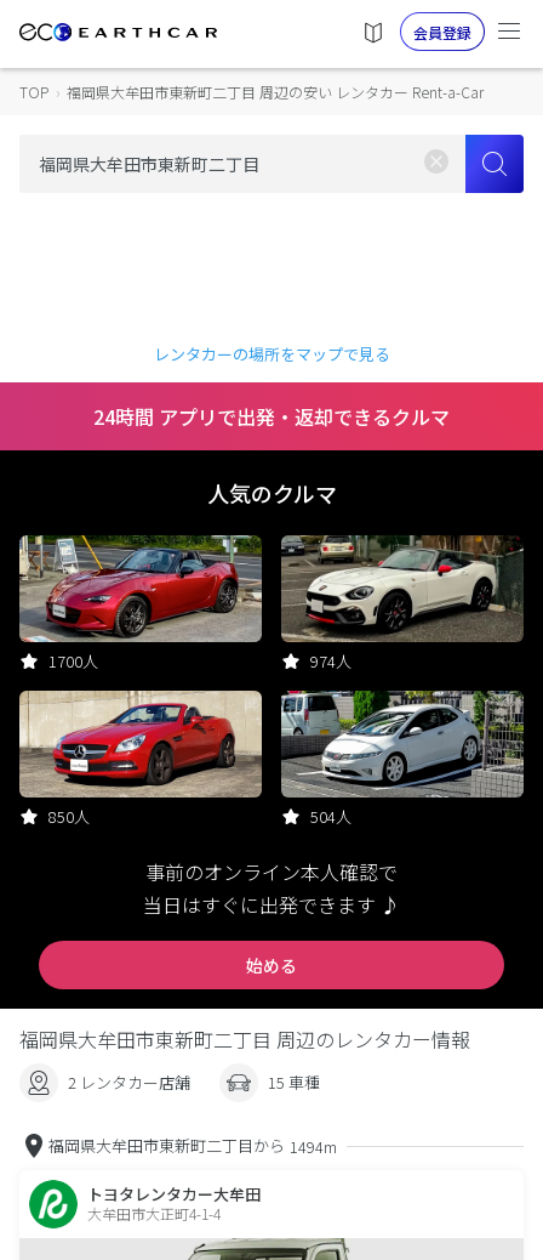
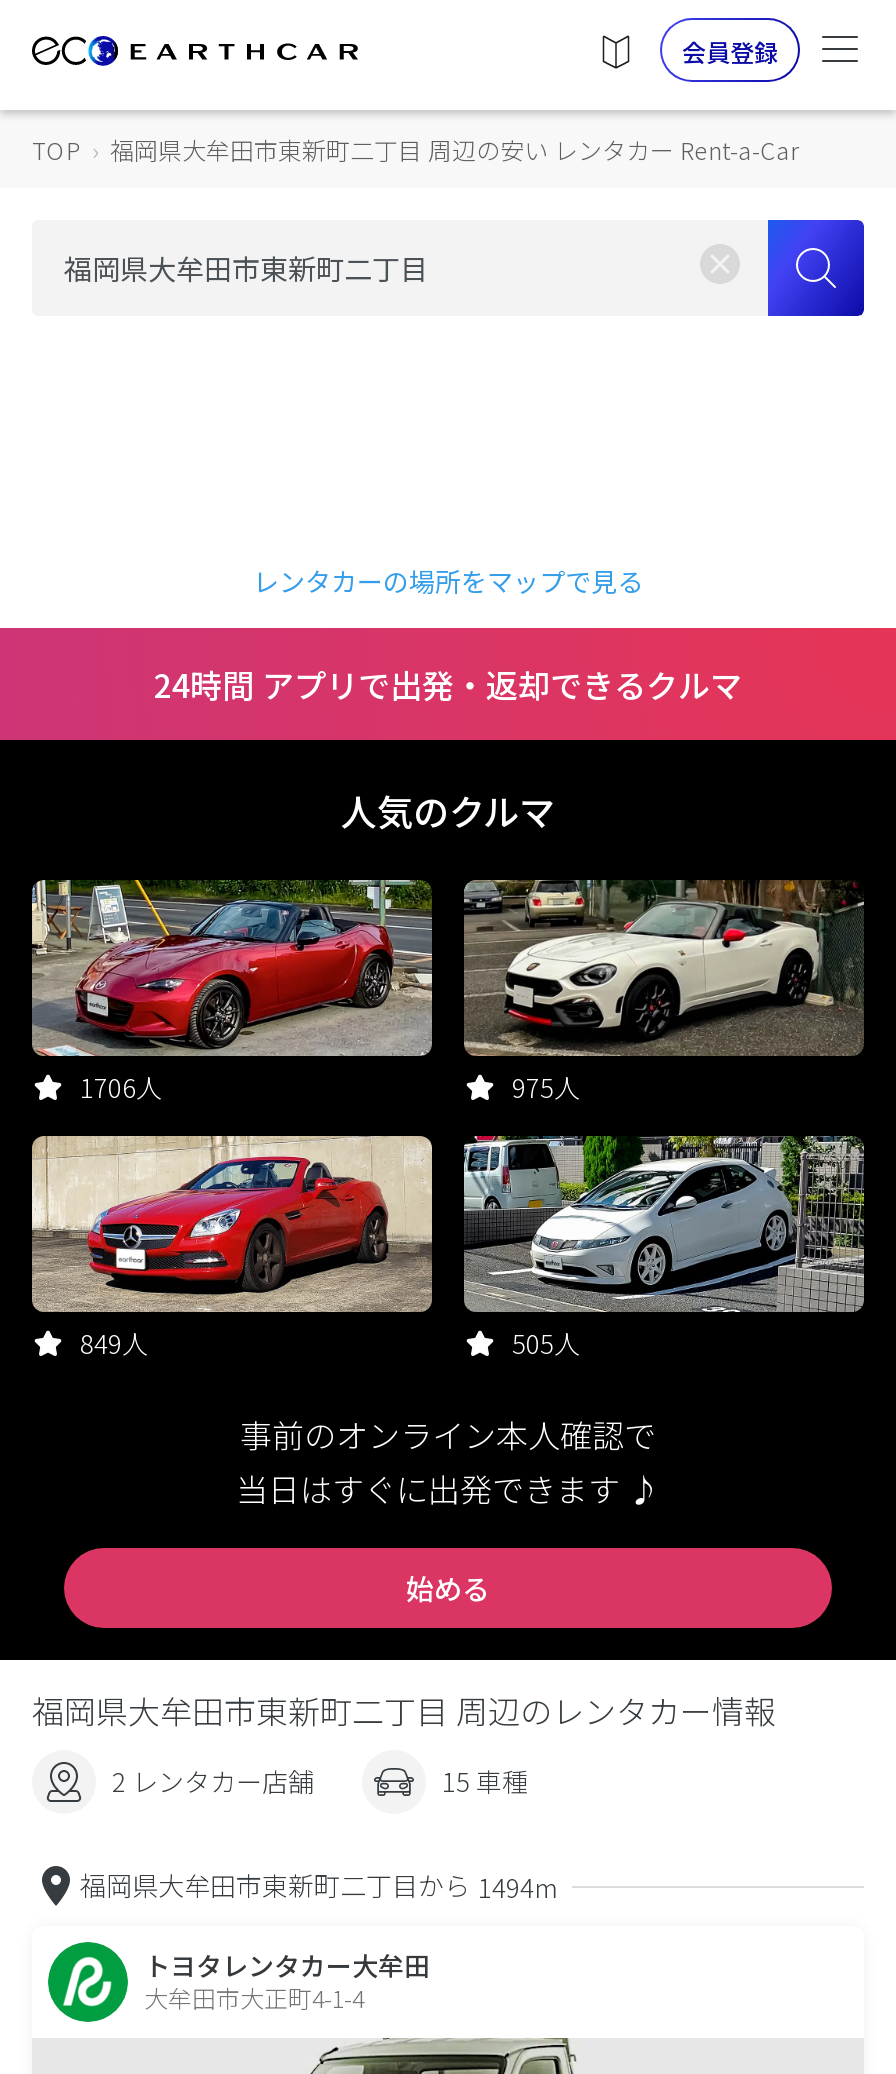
[48,649,98,672] 1700人 -> [80,1068,162,1106] 1706人
[310,649,351,672] 974人 -> [512,1068,580,1106] 975人
[48,805,90,828] 850人 -> [80,1324,148,1362] 849人
[310,805,351,828] 504人 -> [512,1324,580,1362] 505人

